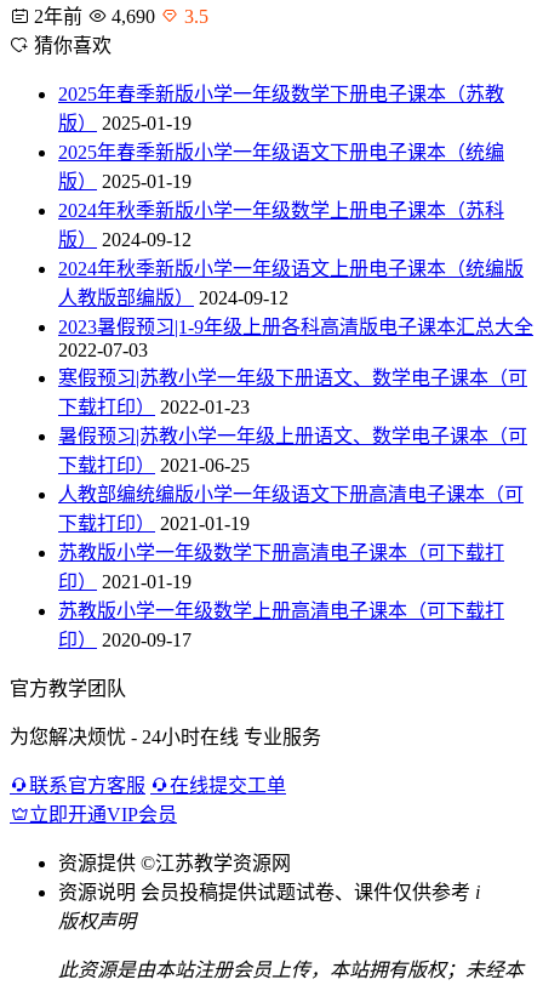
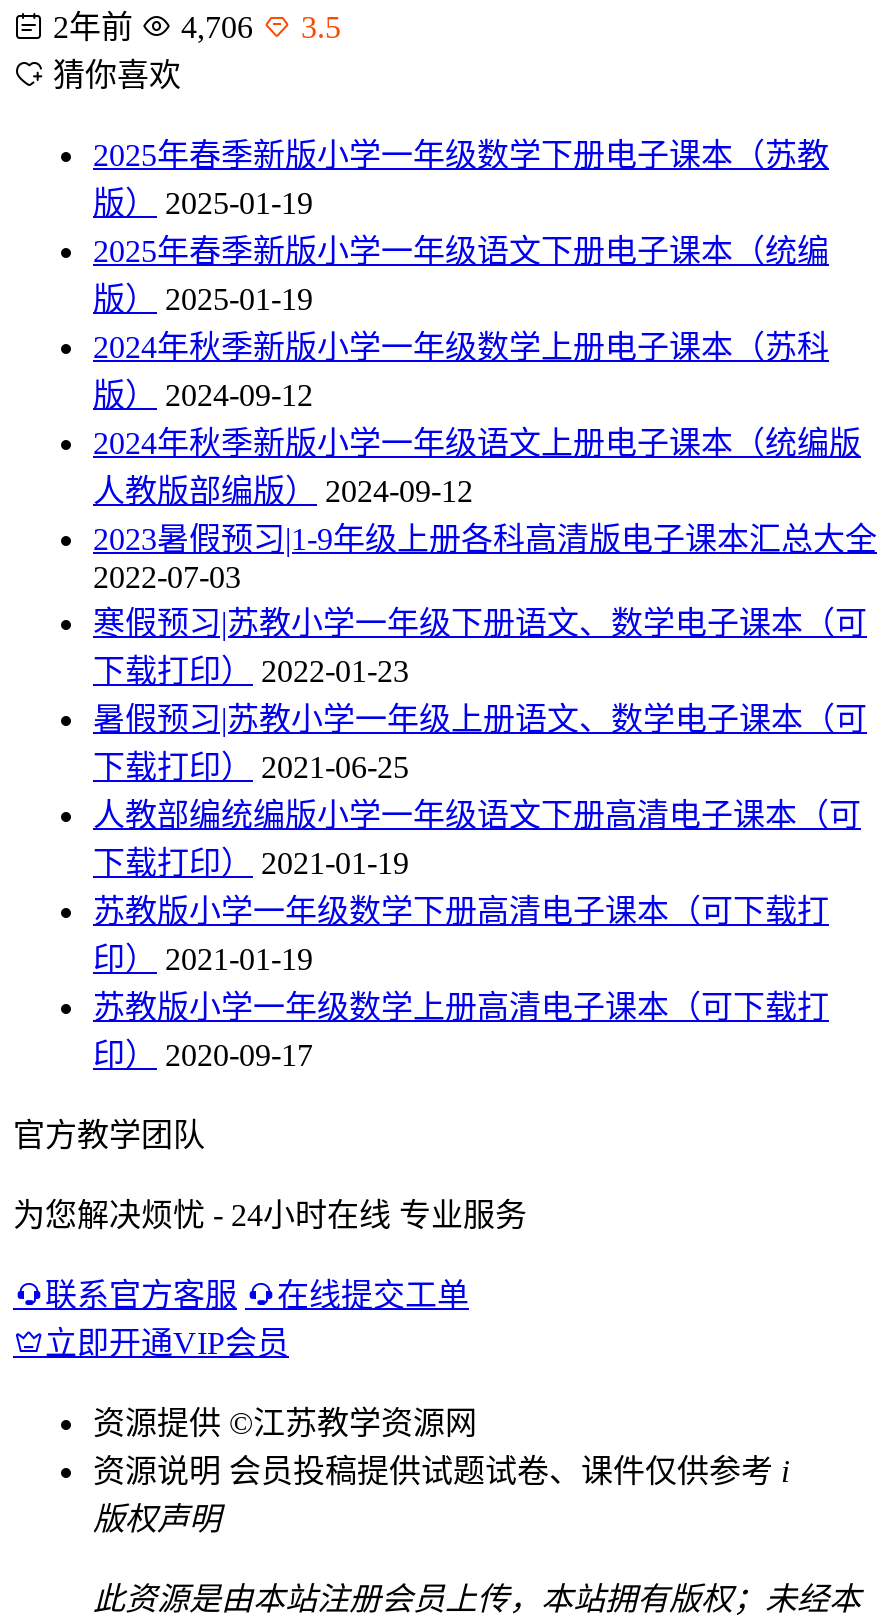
[29,6,208,27] 2年前 4,690 3.5 -> [45,10,341,44] 2年前 4,706 3.5

